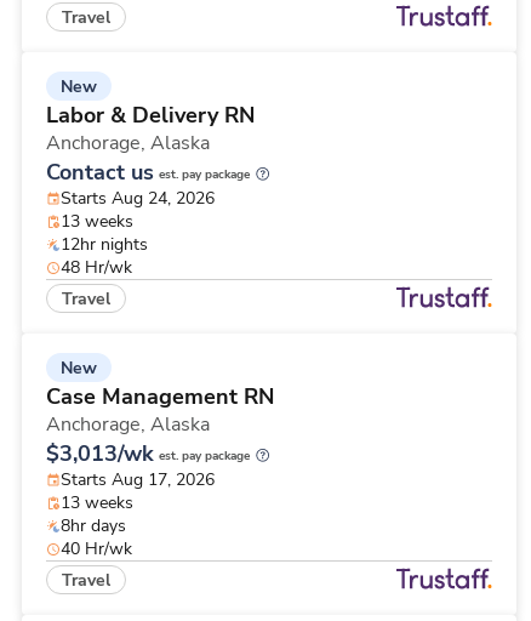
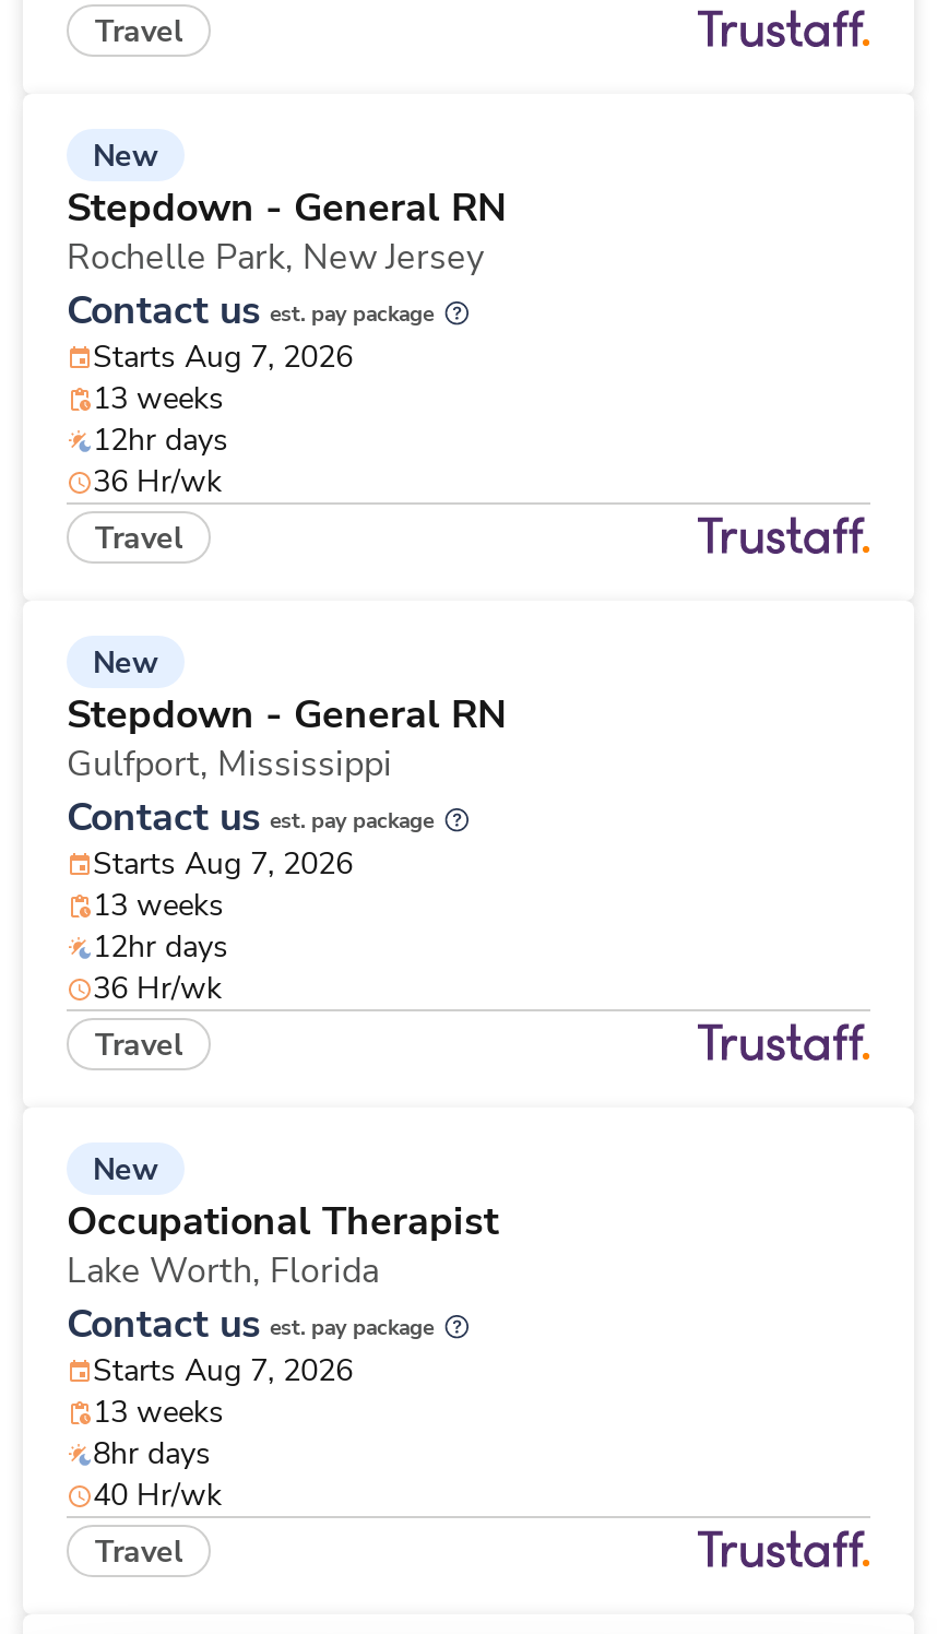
[46,101,255,156] Labor & Delivery RN | Anchorage, Alaska -> [67,181,506,282] Stepdown - General RN | Rochelle Park, New Jersey
[61,187,215,210] Starts Aug 24, 2026 -> [93,336,353,378] Starts Aug 7, 2026
[61,233,148,256] 12hr nights -> [93,419,228,461] 12hr days
[61,256,132,279] 48 Hr/wk -> [93,461,222,502] 36 Hr/wk
[46,382,274,491] Case Management RN | Anchorage, Alaska | $3,013/wk est. pay package | Starts Aug 17, 2026 -> [67,688,506,1392] Stepdown - General RN | Gulfport, Mississippi | Contact us est. pay package | Starts Aug 7, 2026 | 13 weeks | 12hr days | 36 Hr/wk | Travel | New | Occupational Therapist | Lake Worth, Florida | Contact us est. pay package | Starts Aug 7, 2026

